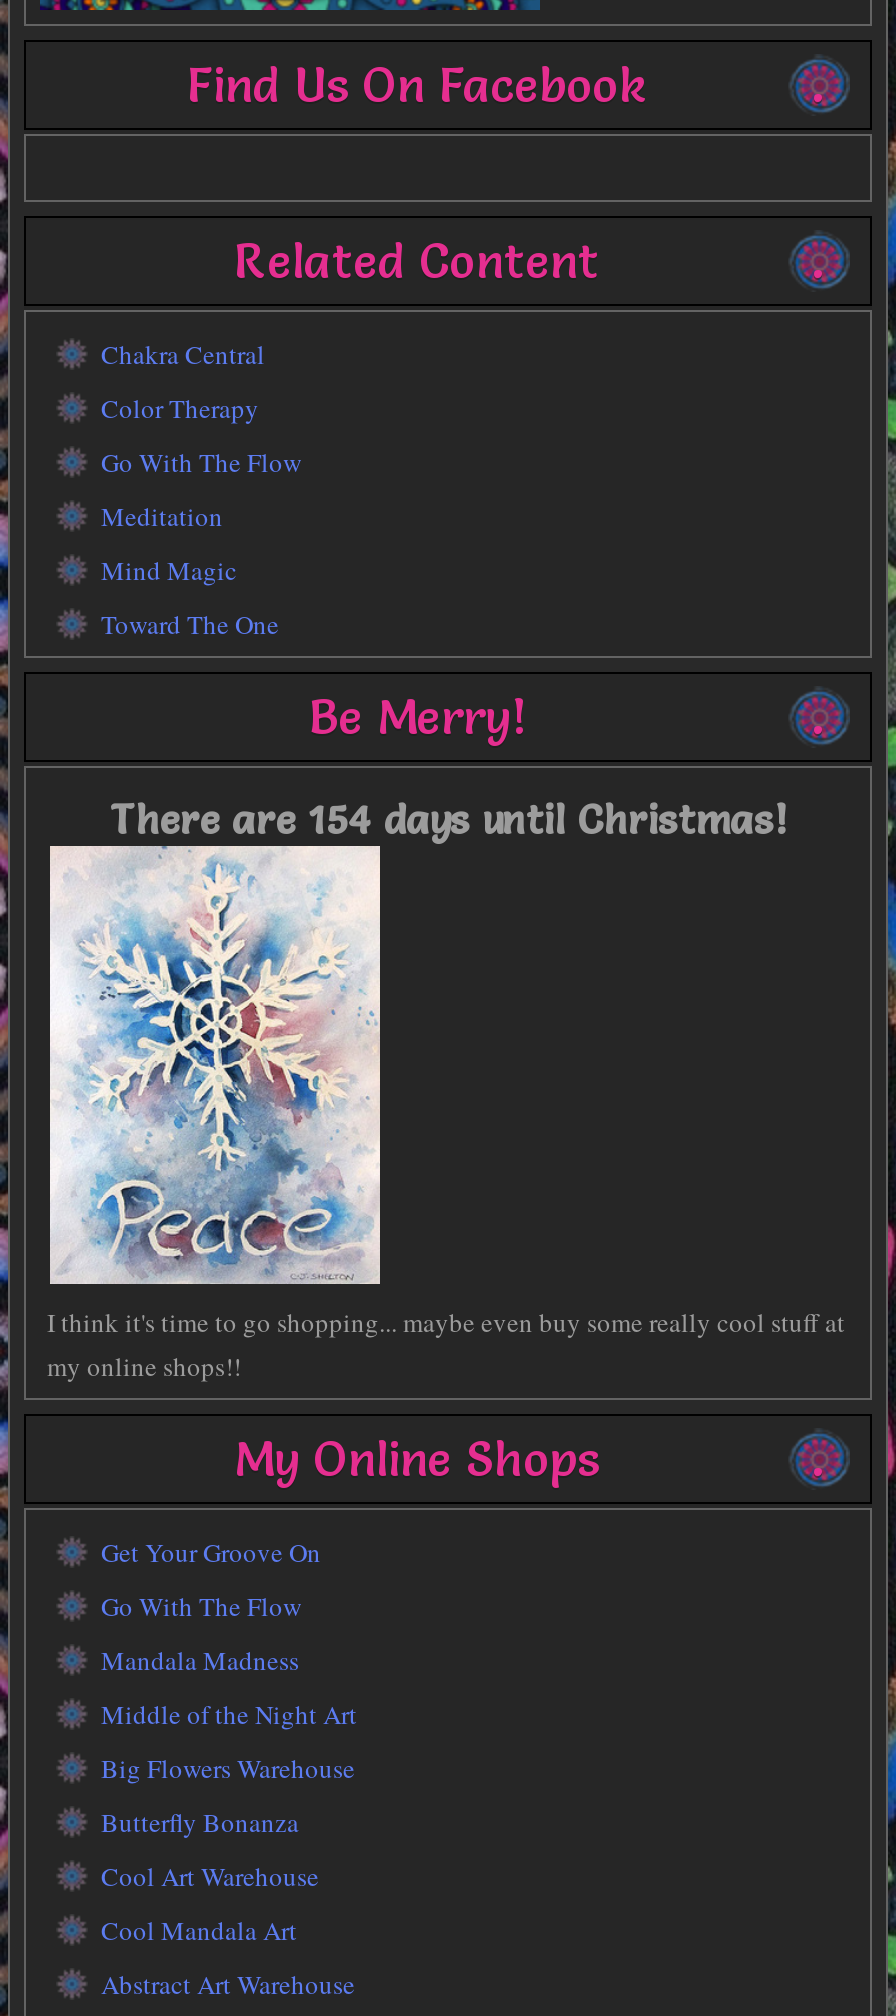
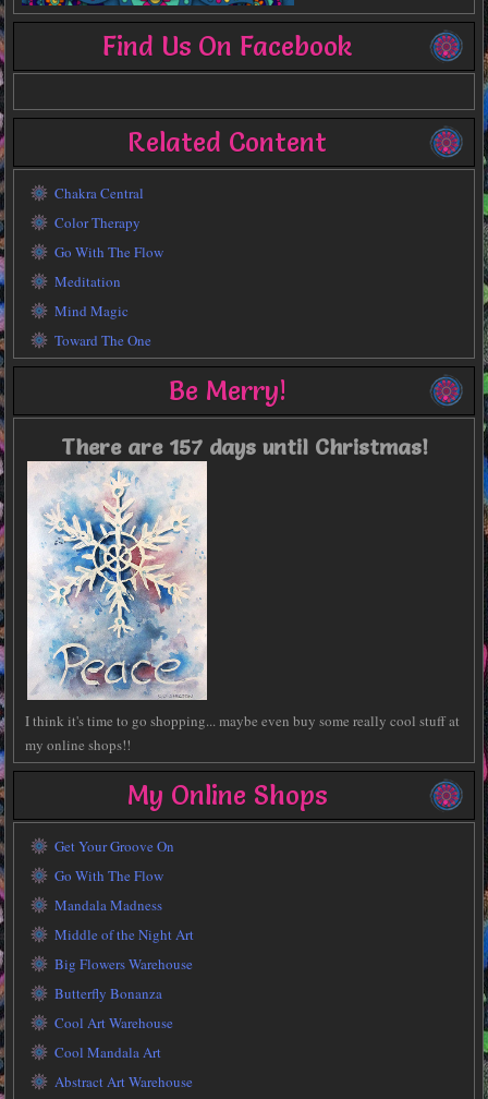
[110,795,786,843] There are 154 days until Christmas! -> [60,433,428,460] There are 157 days until Christmas!

